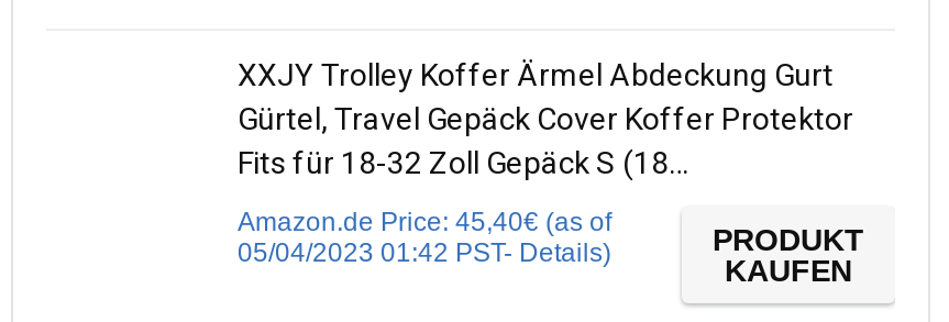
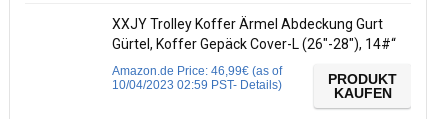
[238,100,853,179] Gürtel, Travel Gepäck Cover Koffer Protektor | Fits für 18-32 Zoll Gepäck S (18… -> [112,35,396,51] Gürtel, Koffer Gepäck Cover-L (26″-28″), 14#“
[238,206,611,267] Amazon.de Price: 45,40€(as of | 05/04/2023 01:42 PST- Details) -> [112,63,282,91] Amazon.de Price: 46,99€(as of | 10/04/2023 02:59 PST- Details)

